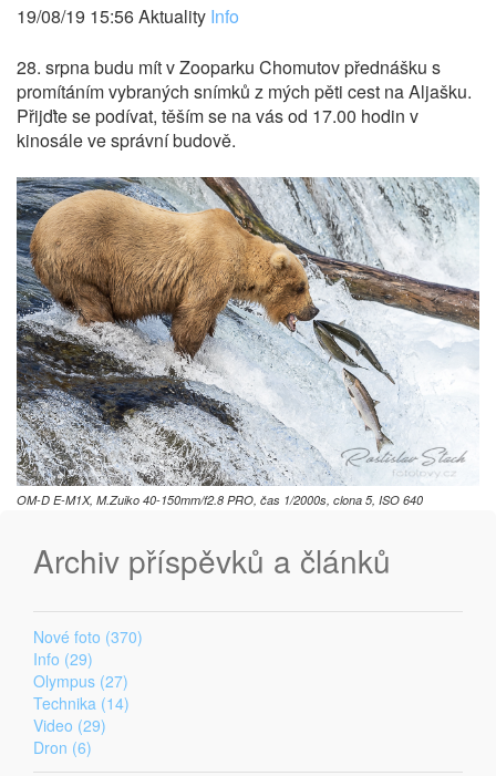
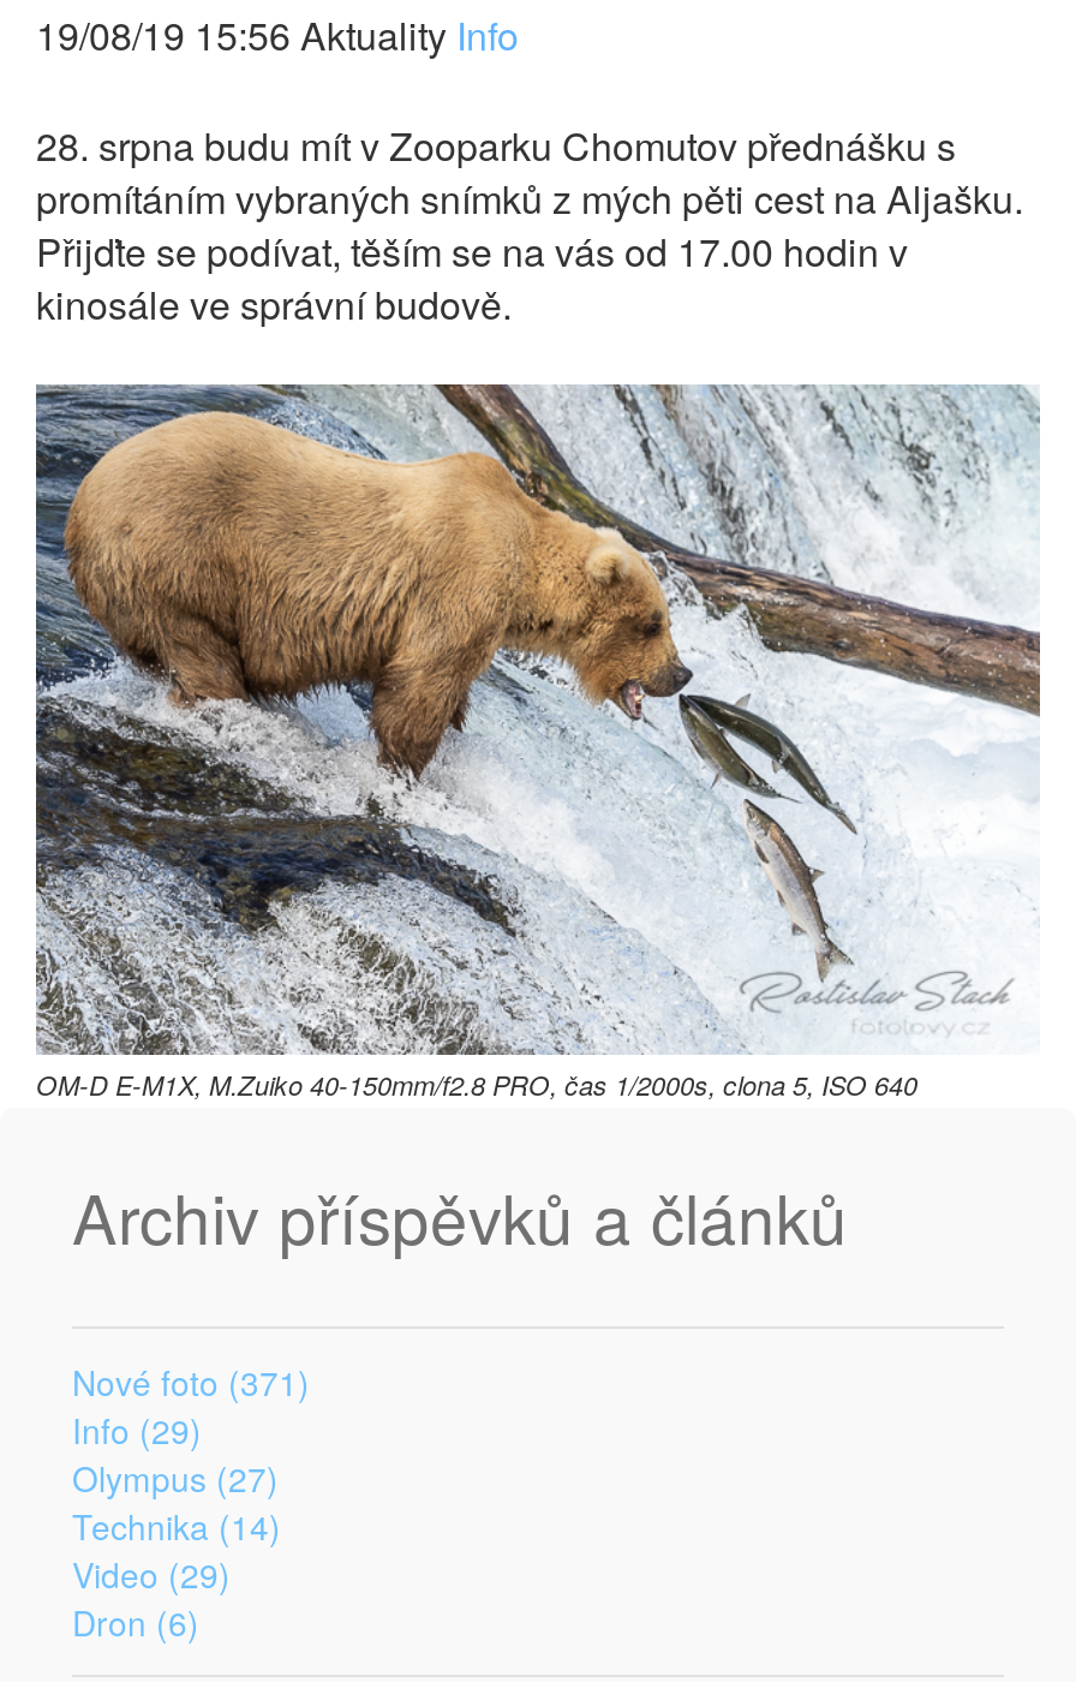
[33,625,143,647] Nové foto (370) -> [72,1357,310,1405] Nové foto (371)

